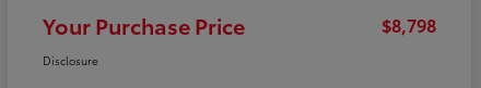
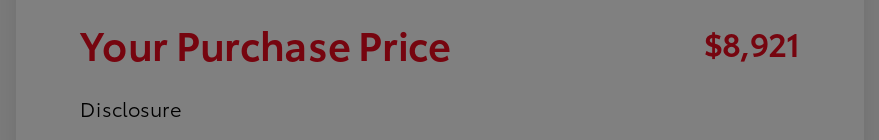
[382,12,436,37] $8,798 -> [704,18,800,64] $8,921

